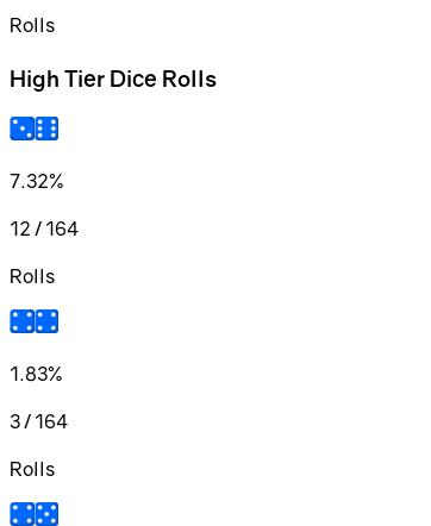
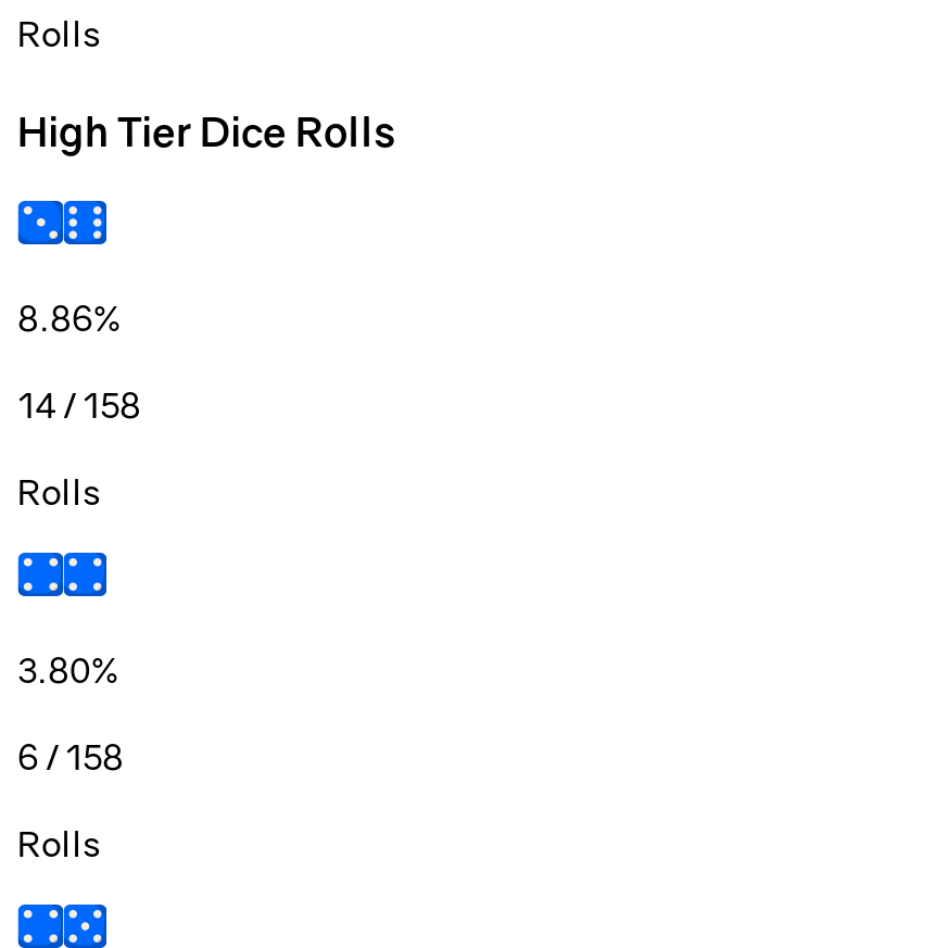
[10,169,64,193] 7.32% -> [17,297,122,341] 8.86%
[10,217,79,241] 12 / 164 -> [17,384,141,427] 14 / 158
[10,362,63,386] 1.83% -> [17,649,119,692] 3.80%
[10,410,68,434] 3 / 164 -> [17,736,124,779] 6 / 158

